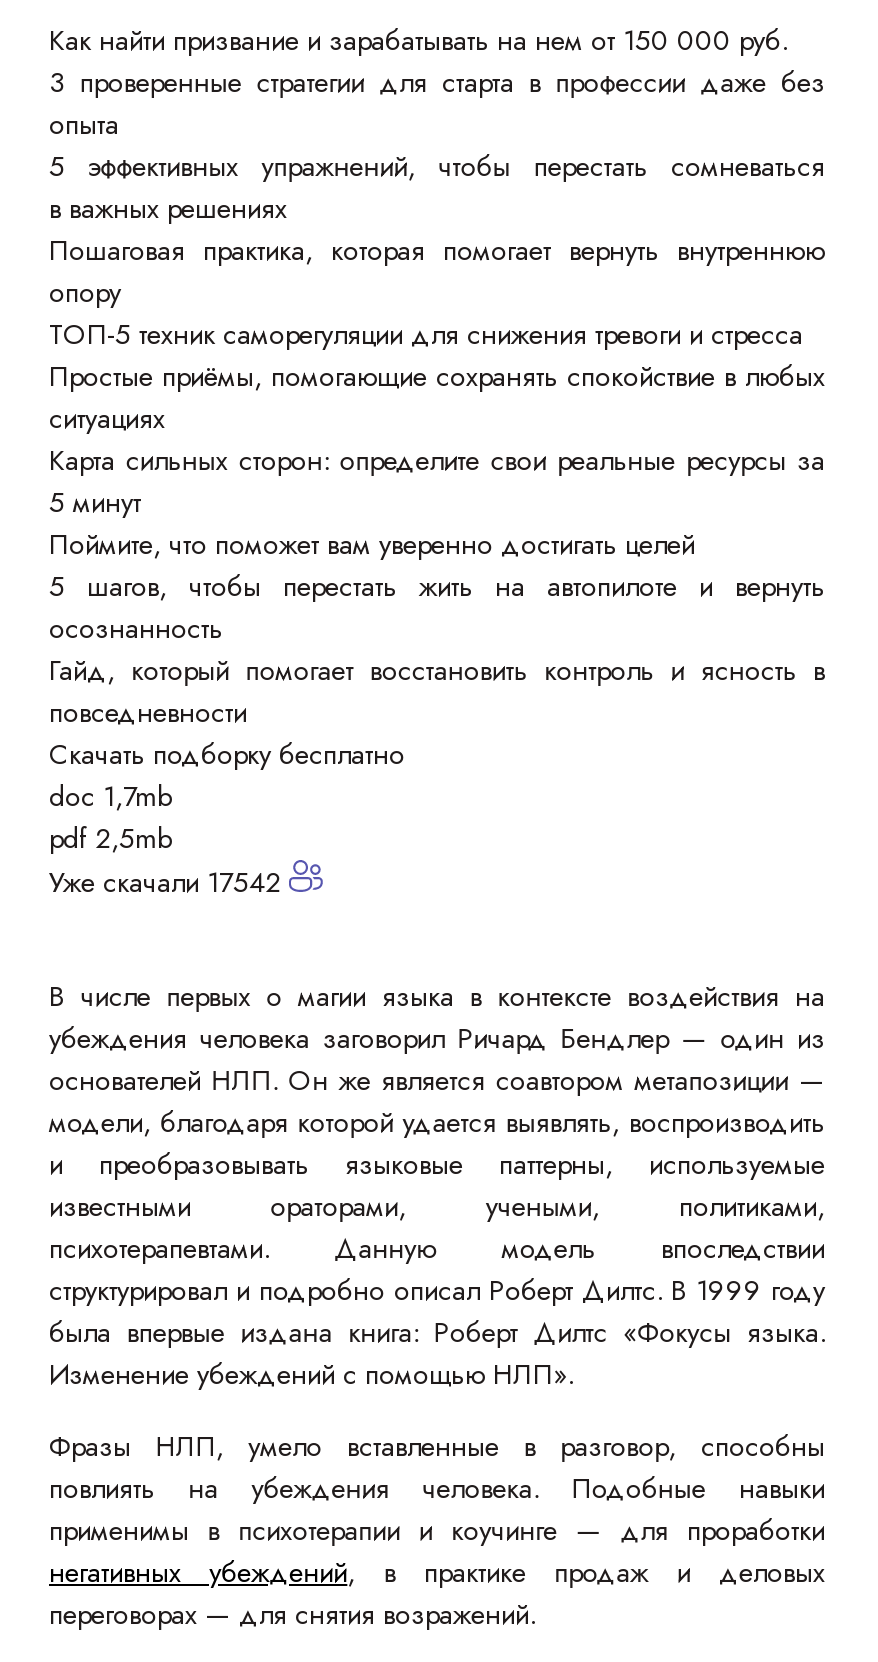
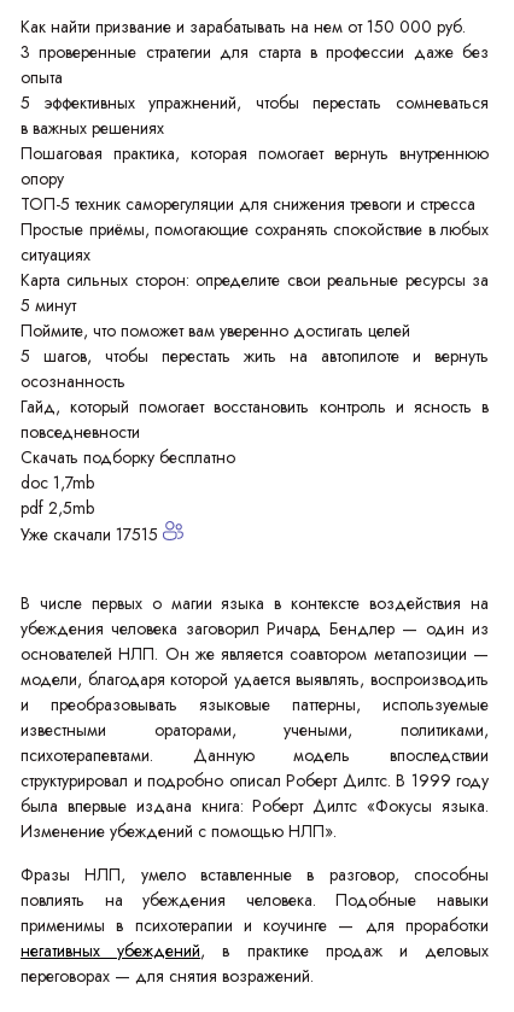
[49,862,289,902] Уже скачали 17542 -> [21,522,163,546] Уже скачали 17515

